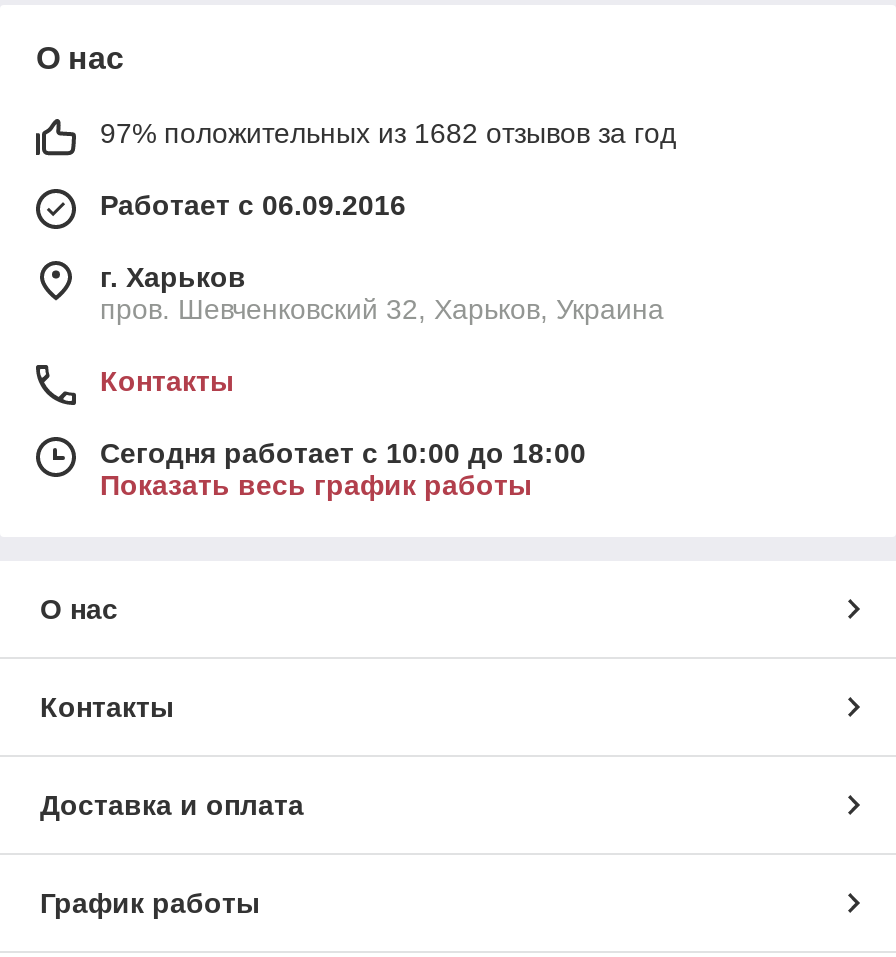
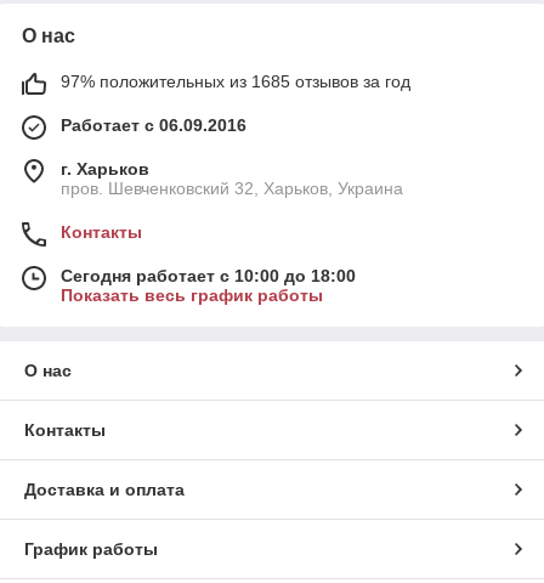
[100,117,676,149] 97% положительных из 1682 отзывов за год -> [61,71,410,91] 97% положительных из 1685 отзывов за год

